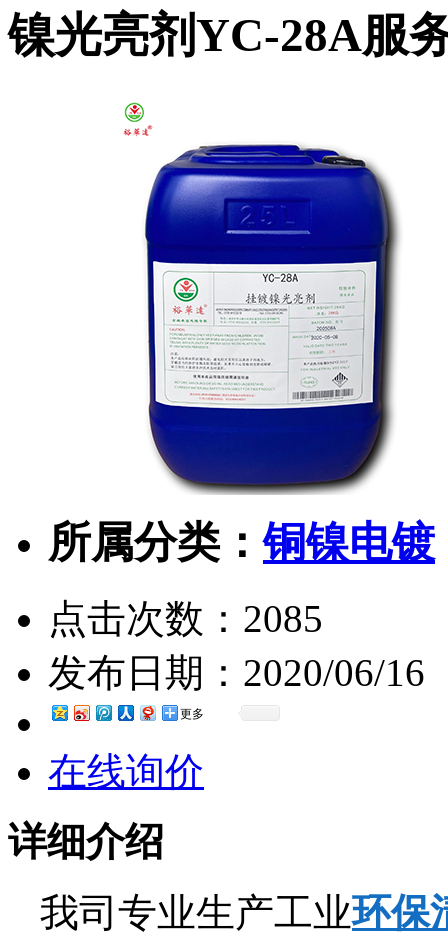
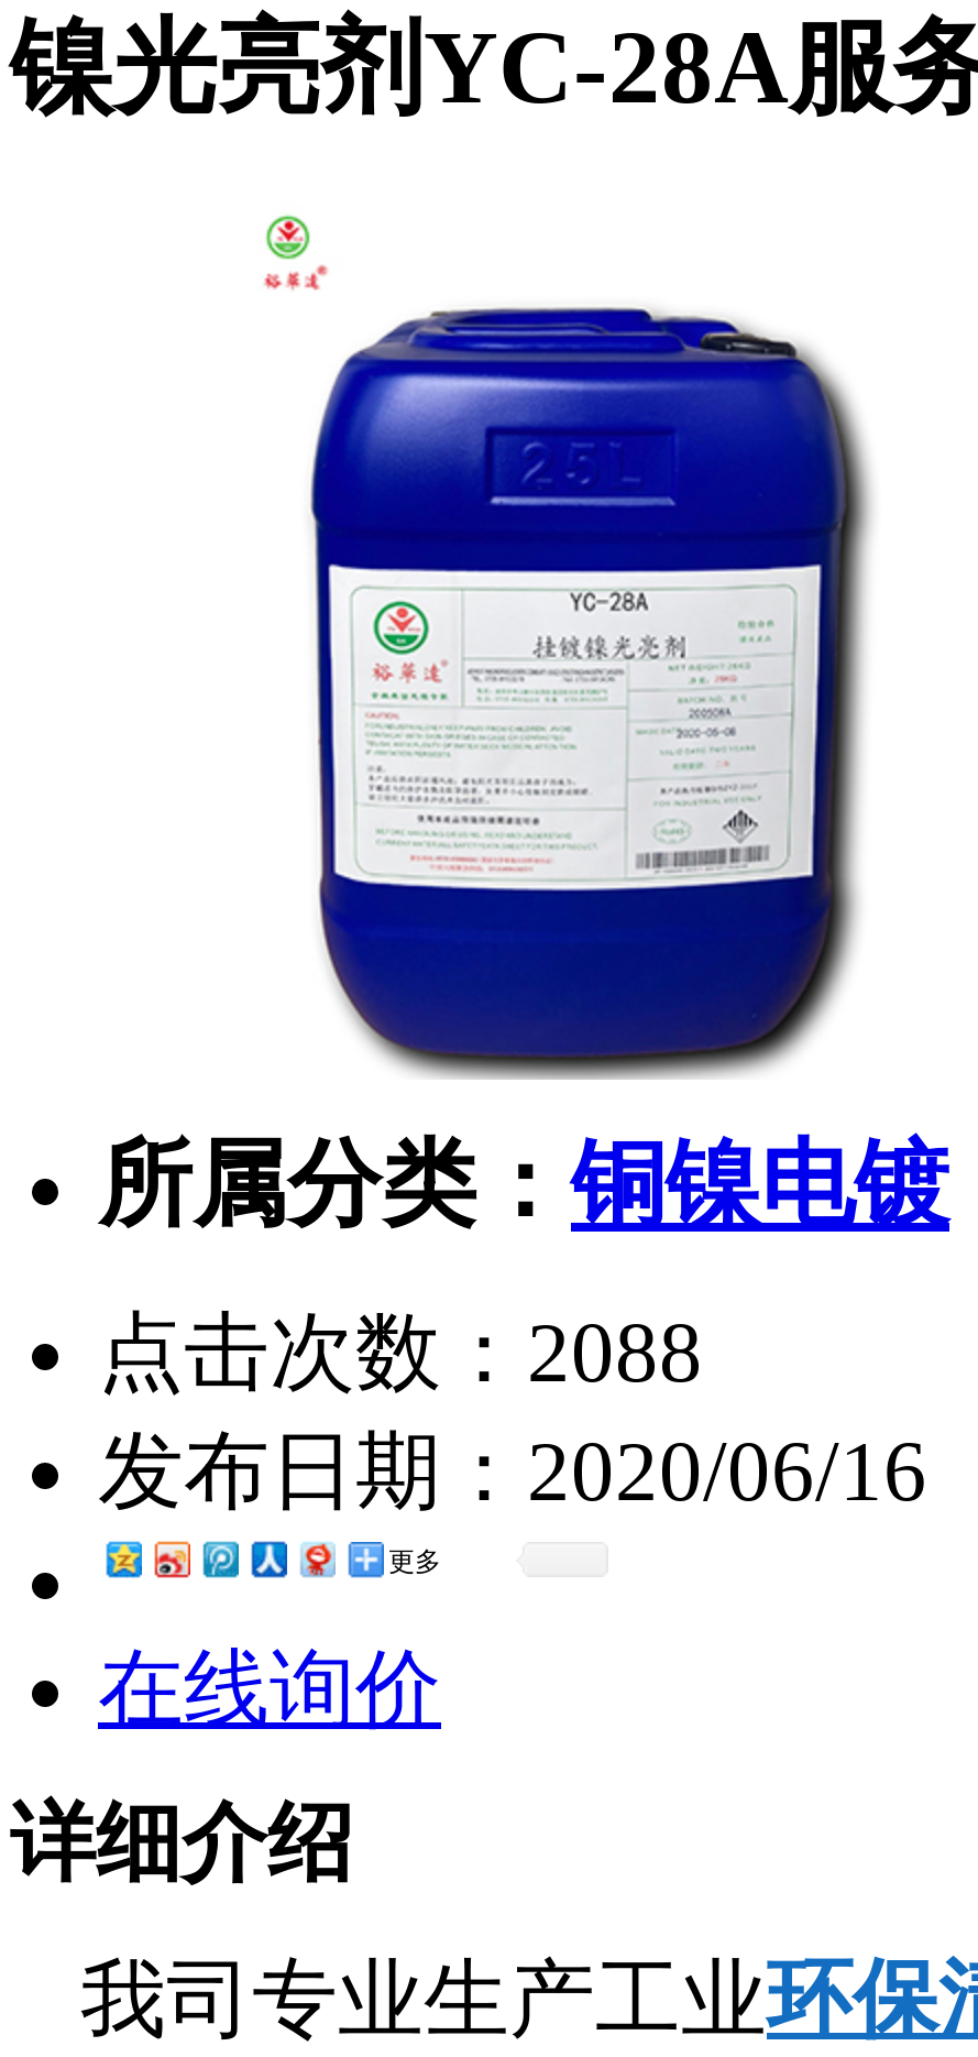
[48,597,323,640] 点击次数：2085 -> [98,1305,703,1400] 点击次数：2088

